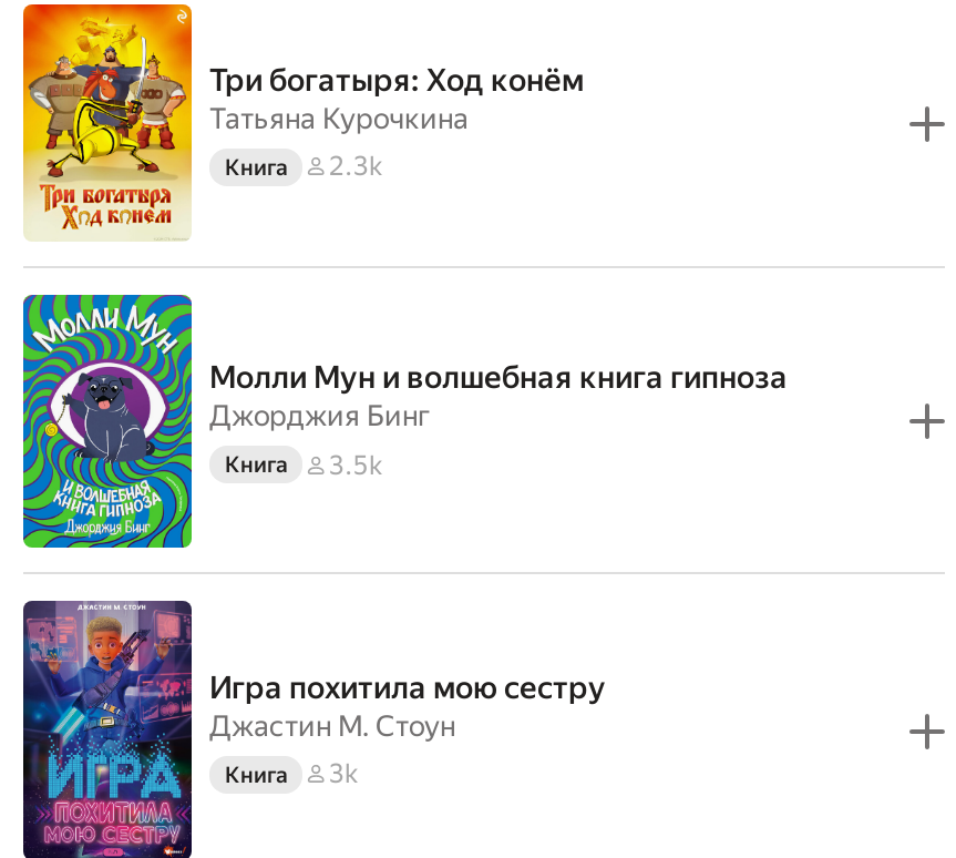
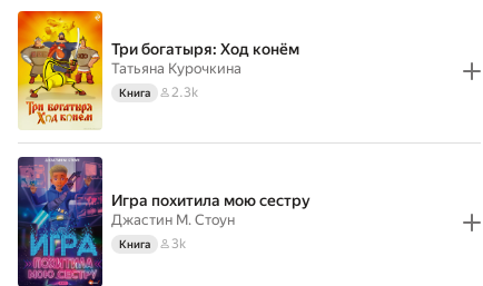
[21,293,788,550] [image] | Молли Мун и волшебная книга гипноза | Джорджия Бинг | Книга | 3.5k -> none

